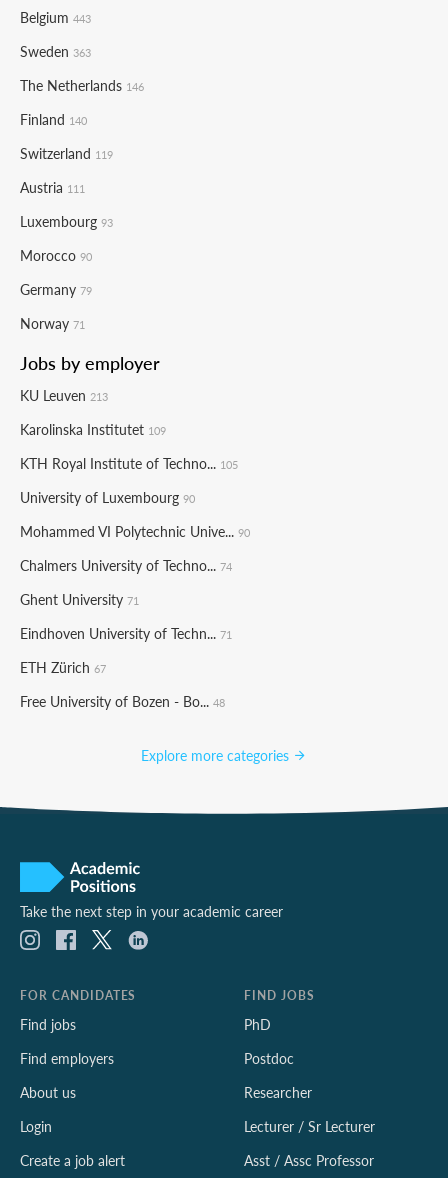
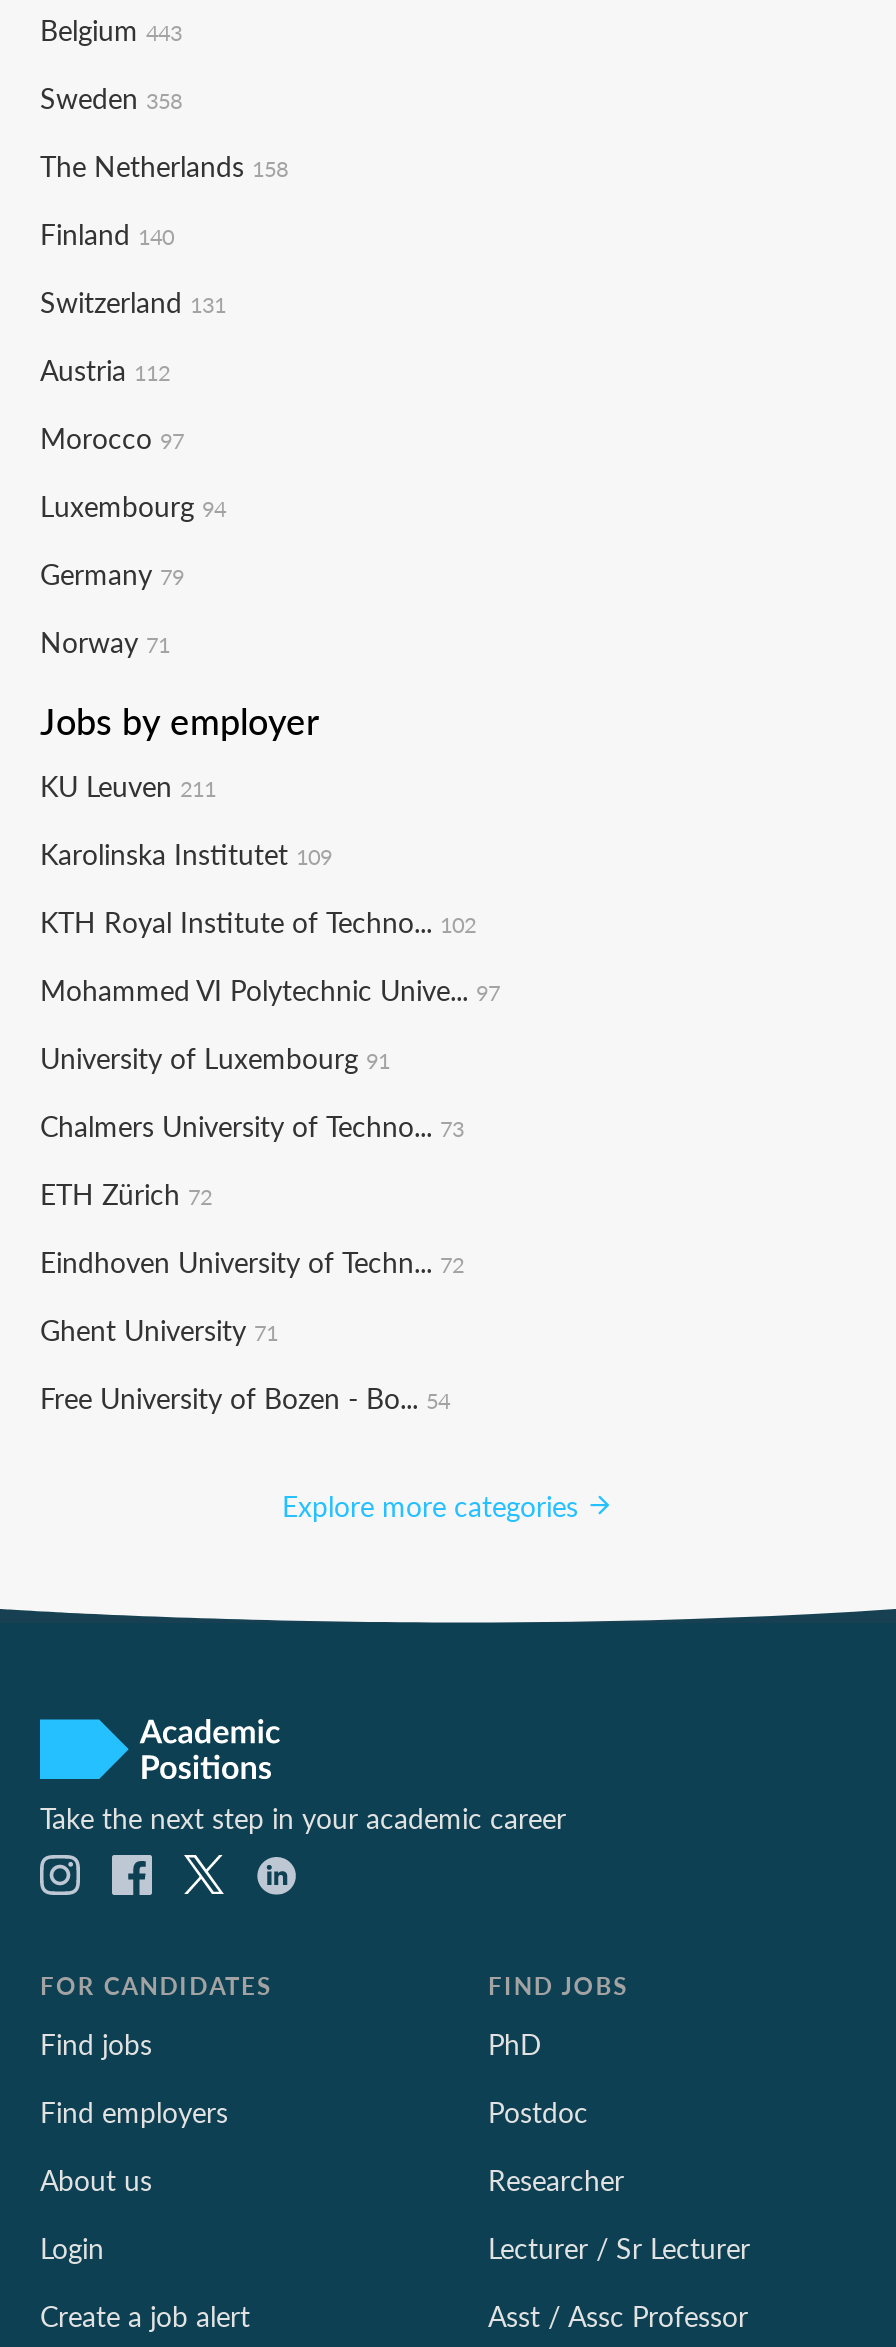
[20,41,91,61] Sweden 363 -> [40,77,182,117] Sweden 358
[20,75,144,95] The Netherlands 146 -> [40,145,288,185] The Netherlands 158
[20,143,113,163] Switzerland 119 -> [40,281,226,321] Switzerland 131
[20,177,85,197] Austria 111 -> [40,349,170,389] Austria 112
[20,211,113,231] Luxembourg 93 -> [40,417,184,457] Morocco 97
[20,245,92,265] Morocco 90 -> [40,485,226,525] Luxembourg 94
[20,385,108,405] KU Leuven 213 -> [40,765,216,805] KU Leuven 211
[20,453,250,575] KTH Royal Institute of Techno... 105 | University of Luxembourg 90 | Mohammed VI Polytechnic Unive... 90 | Chalmers University of Techno... 74 -> [40,901,500,1281] KTH Royal Institute of Techno... 102 | Mohammed VI Polytechnic Unive... 97 | University of Luxembourg 91 | Chalmers University of Techno... 73 | ETH Zürich 72 | Eindhoven University of Techn... 72
moved [20,589,139,609] -> [40,1309,278,1349]: Ghent University 71
[20,623,232,711] Eindhoven University of Techn... 71 | ETH Zürich 67 | Free University of Bozen - Bo... 48 -> [40,1377,450,1417] Free University of Bozen - Bo... 54

